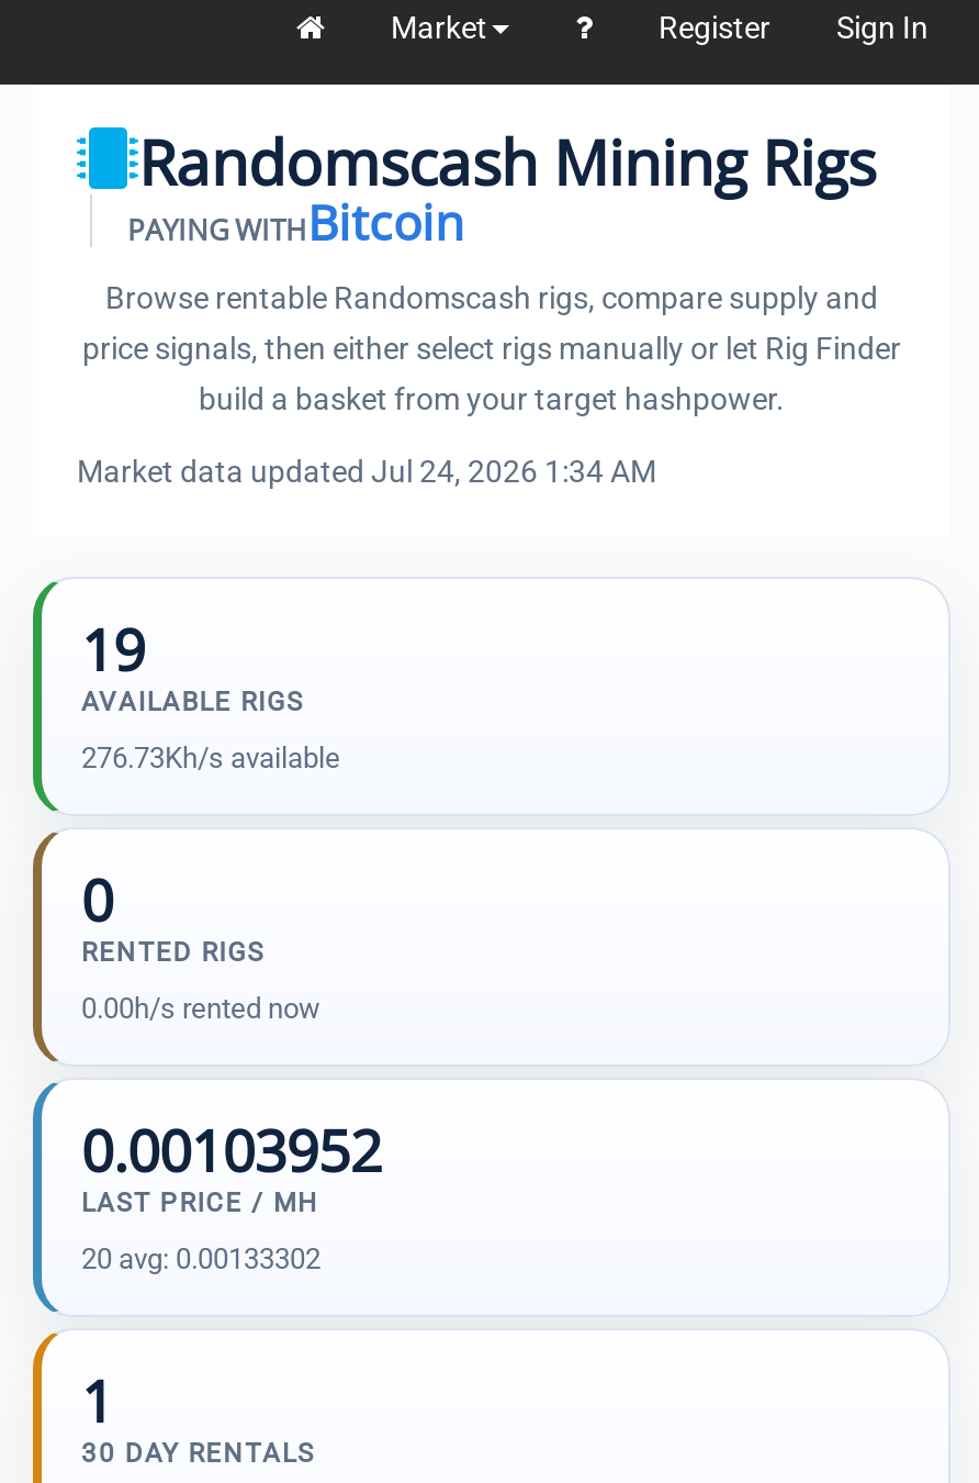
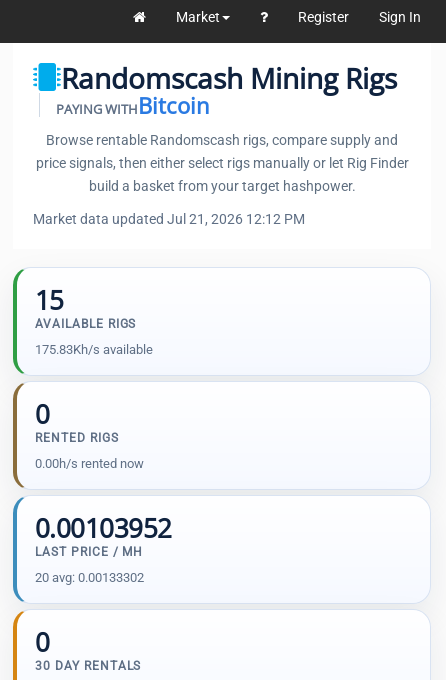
[77,454,656,489] Market data updated Jul 24, 2026 1:34 AM -> [33,211,305,227] Market data updated Jul 21, 2026 12:12 PM
[81,610,145,689] 19 -> [35,282,64,318] 15
[81,741,340,774] 276.73Kh/s available -> [35,342,153,357] 175.83Kh/s available
[81,1361,113,1440] 1 -> [35,624,49,660] 0

